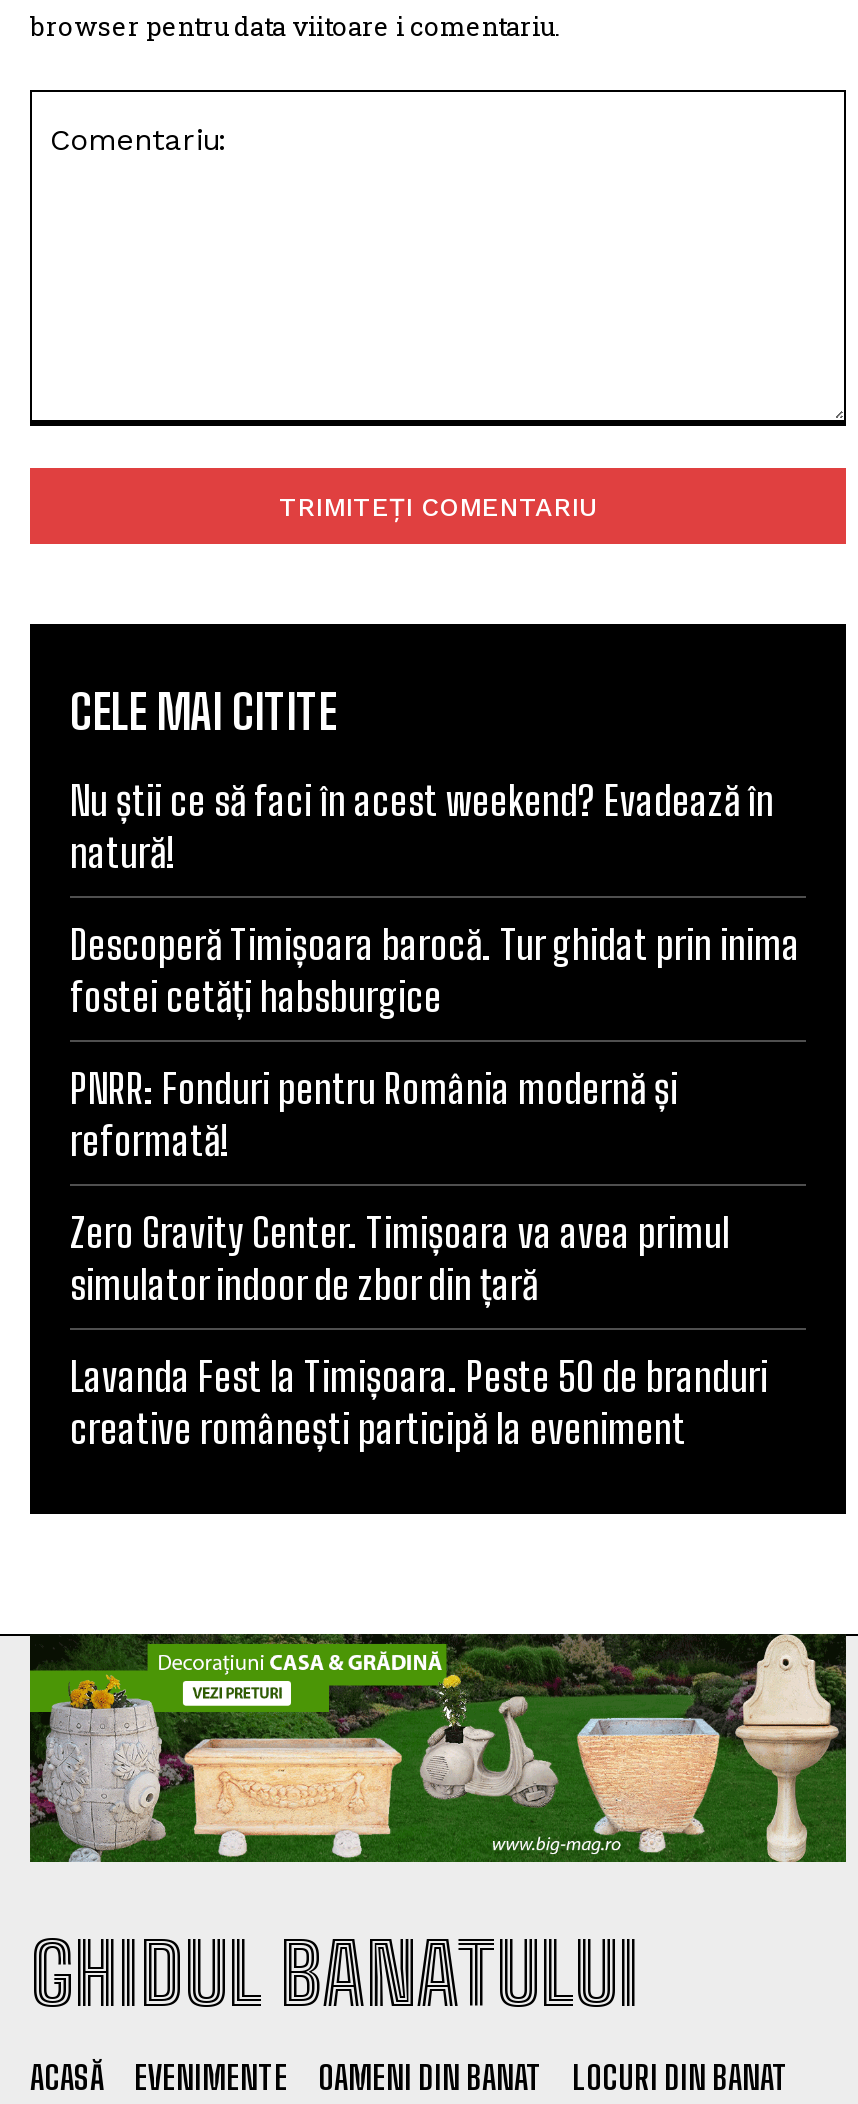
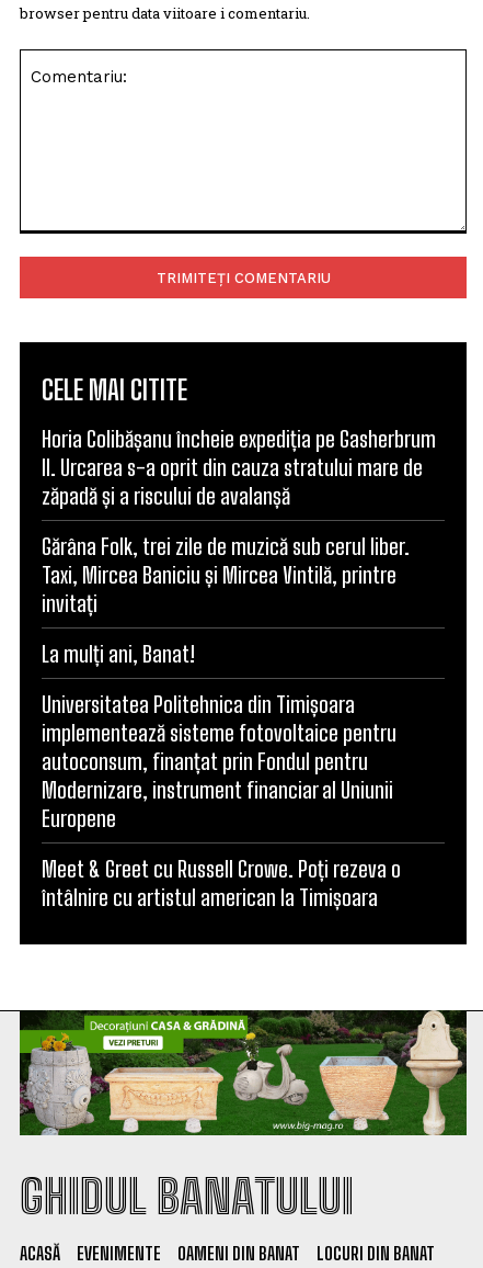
[70,775,774,875] Nu știi ce să faci în acest weekend? Evadează în | natură! -> [42,425,436,508] Horia Colibășanu încheie expediția pe Gasherbrum | II. Urcarea s-a oprit din cauza stratului mare de | zăpadă și a riscului de avalanșă
[70,919,800,1019] Descoperă Timișoara barocă. Tur ghidat prin inima | fostei cetăți habsburgice -> [42,533,410,616] Gărâna Folk, trei zile de muzică sub cerul liber. | Taxi, Mircea Baniciu și Mircea Vintilă, printre | invitați
[70,1063,678,1163] PNRR: Fonduri pentru România modernă și | reformată! -> [42,640,195,666] La mulți ani, Banat!
[70,1207,730,1307] Zero Gravity Center. Timișoara va avea primul | simulator indoor de zbor din țară -> [42,690,396,831] Universitatea Politehnica din Timișoara | implementează sisteme fotovoltaice pentru | autoconsum, finanțat prin Fondul pentru | Modernizare, instrument financiar al Uniunii | Europene
[70,1351,768,1451] Lavanda Fest la Timișoara. Peste 50 de branduri | creative românești participă la eveniment -> [42,855,401,910] Meet & Greet cu Russell Crowe. Poți rezeva o | întâlnire cu artistul american la Timișoara

